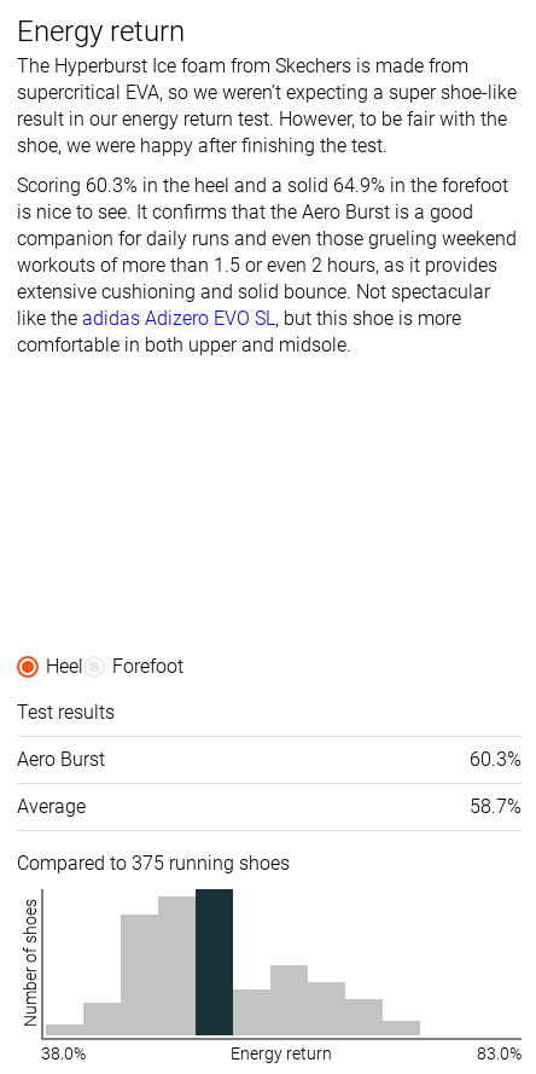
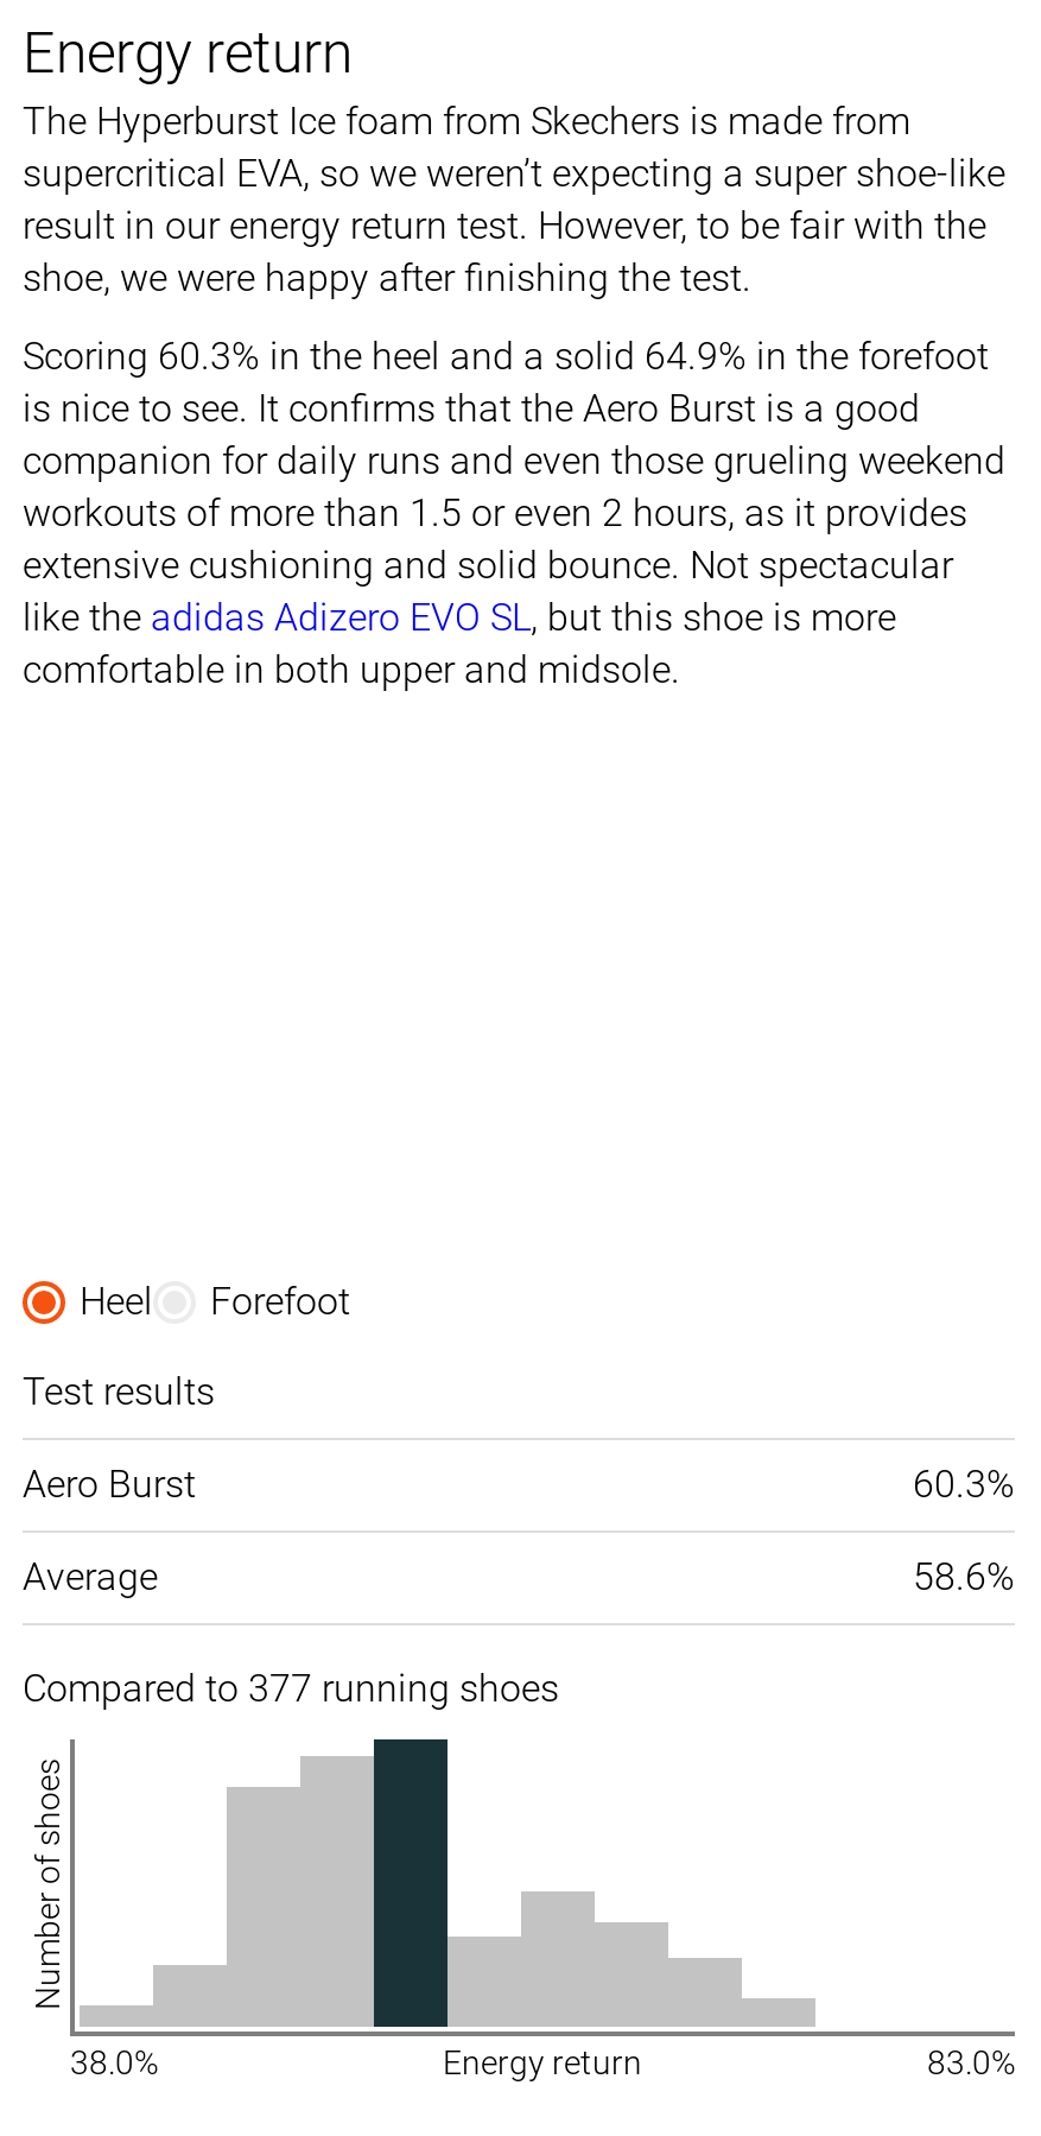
[470,795,522,818] 58.7% -> [913,1554,1015,1599] 58.6%
[17,852,290,875] Compared to 375 running shoes -> [23,1666,559,1711] Compared to 377 running shoes

